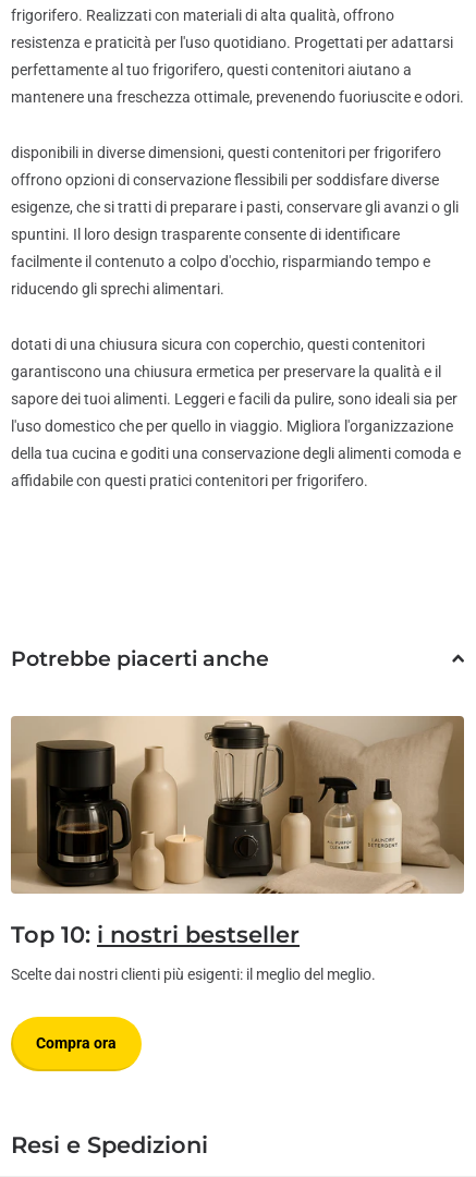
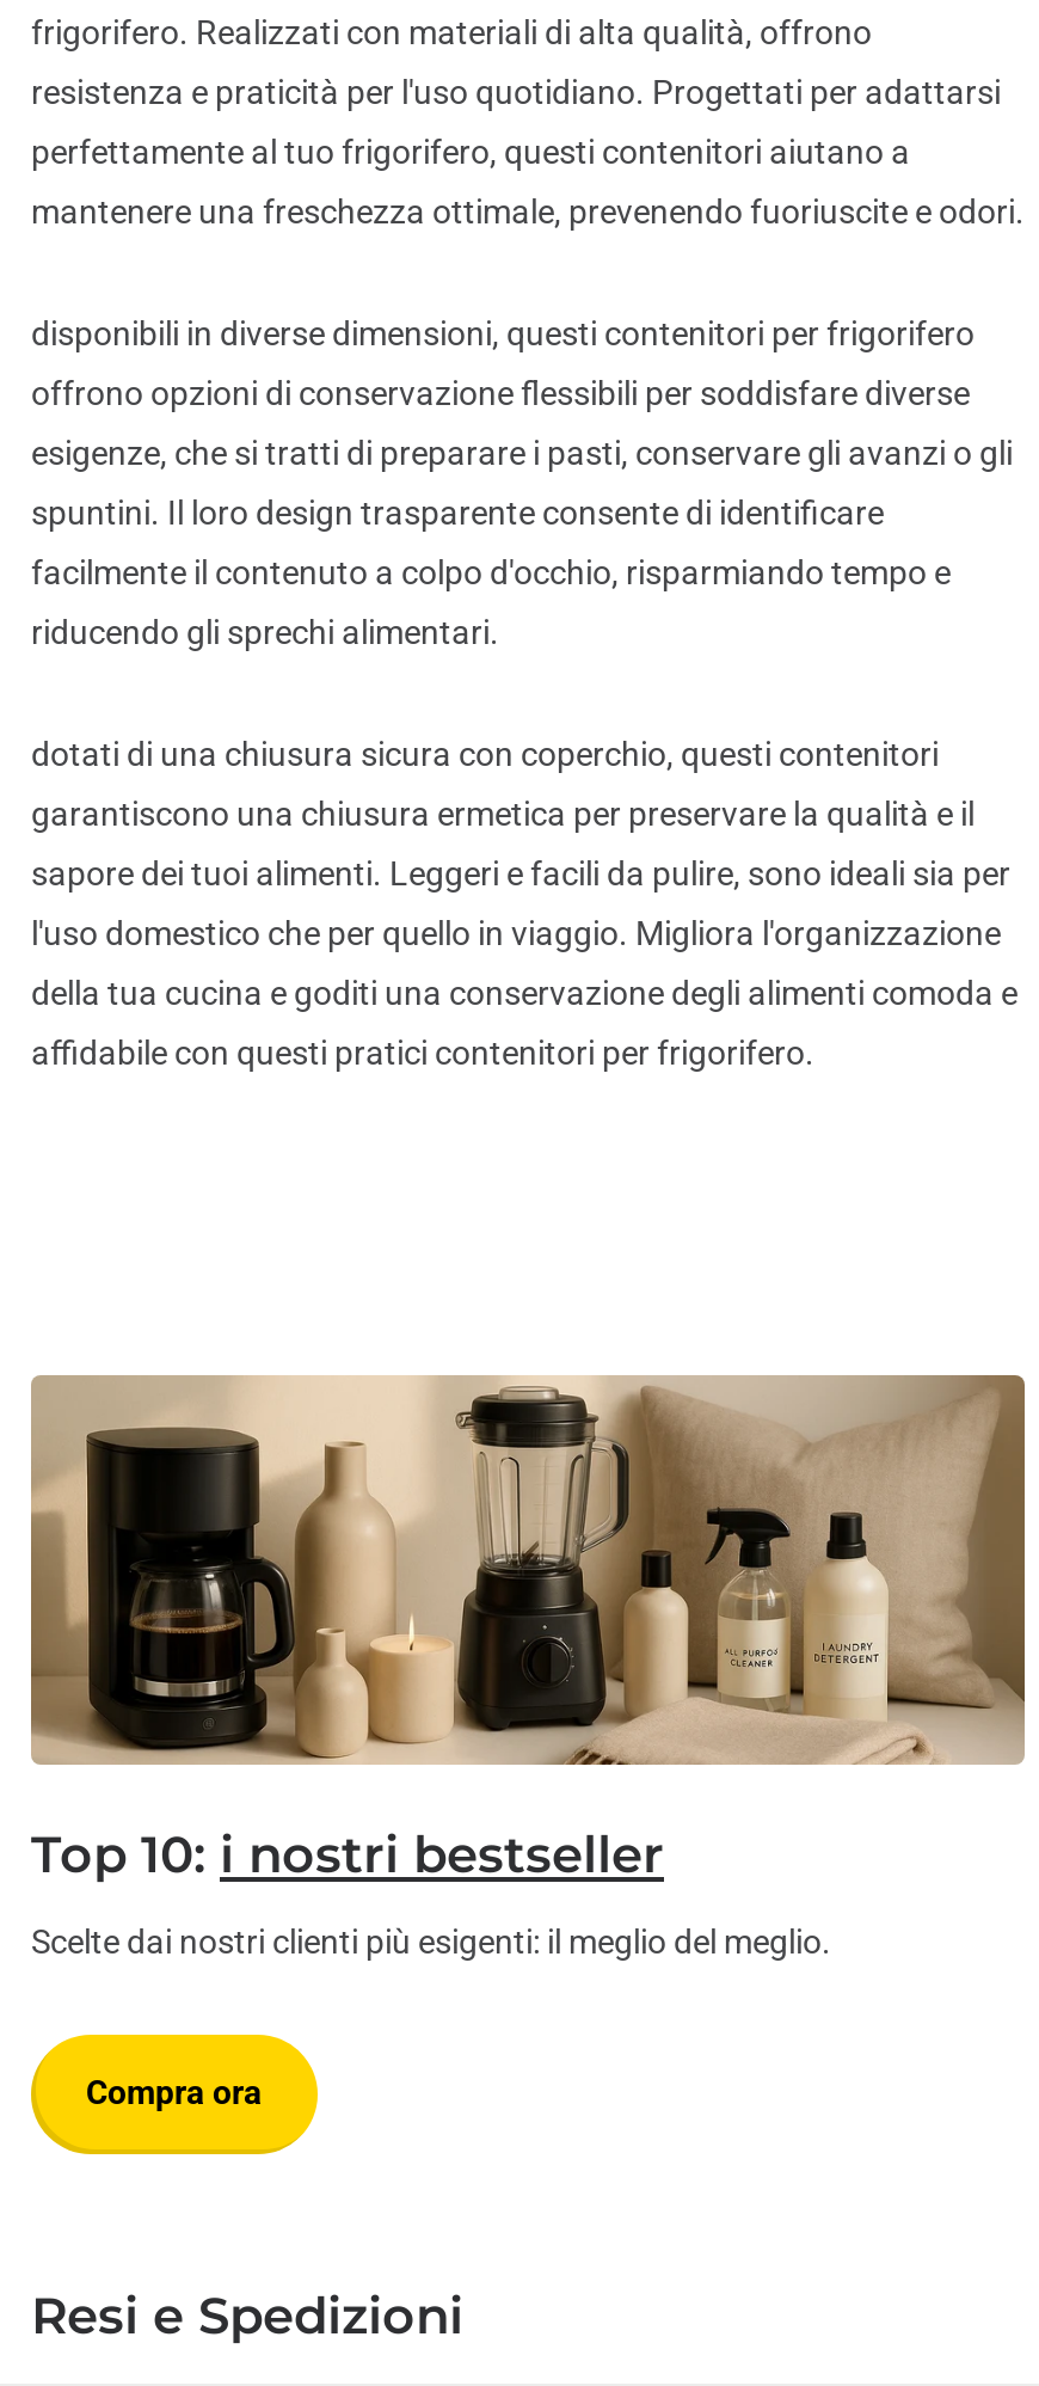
[11,646,269,671] Potrebbe piacerti anche -> none

